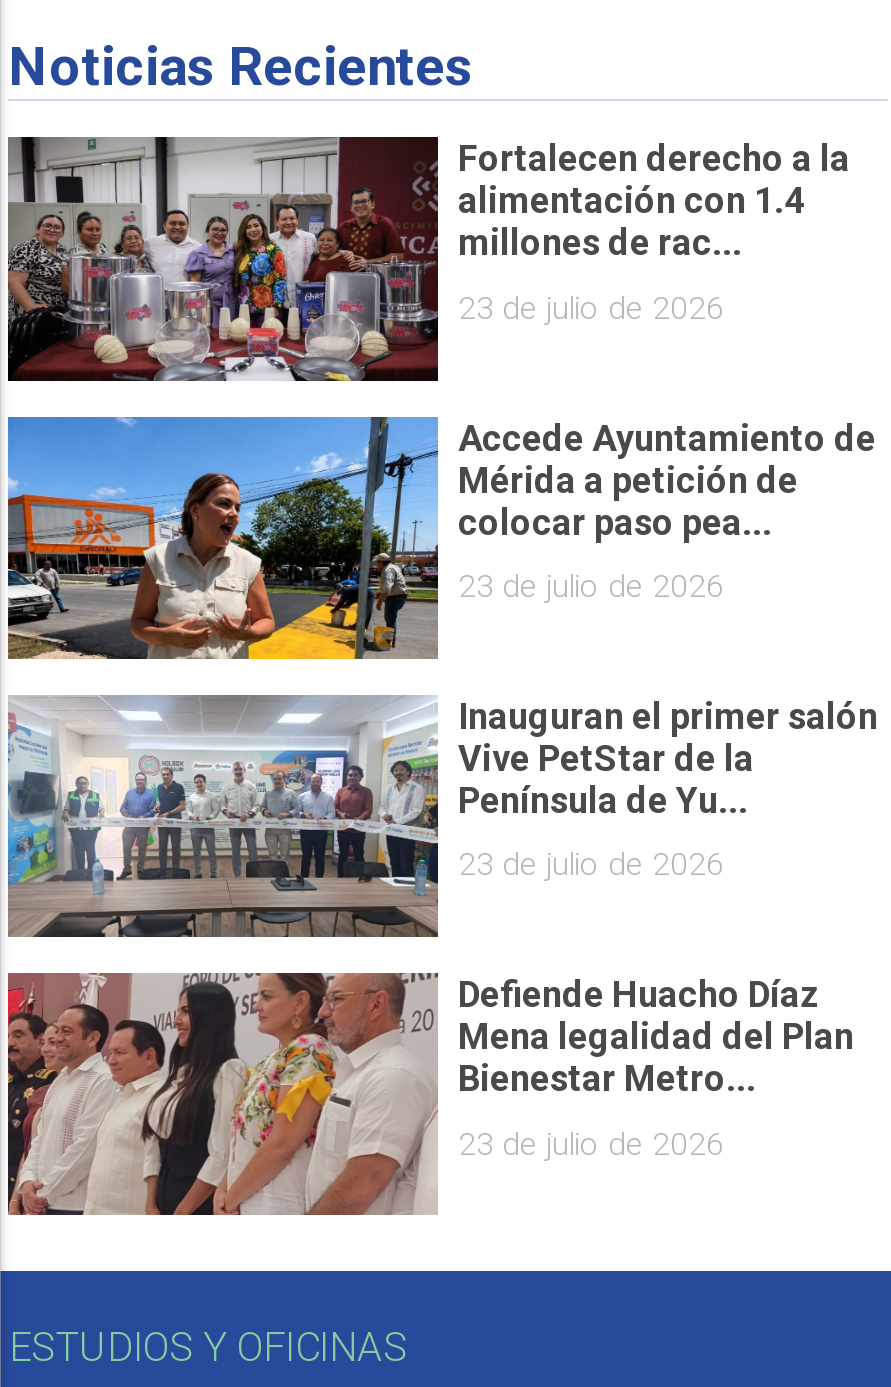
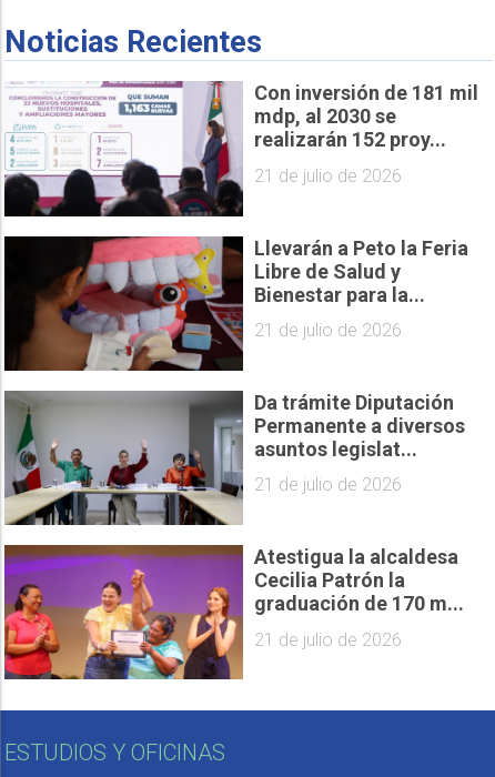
[6,135,850,383] [image] | Fortalecen derecho a la | alimentación con 1.4 | millones de rac... -> [4,81,478,218] [image] | Con inversión de 181 mil | mdp, al 2030 se | realizarán 152 proy...
[458,289,724,327] 23 de julio de 2026 -> [254,166,402,187] 21 de julio de 2026
[6,415,876,661] [image] | Accede Ayuntamiento de | Mérida a petición de | colocar paso pea... -> [3,235,468,372] [image] | Llevarán a Peto la Feria | Libre de Salud y | Bienestar para la...
[458,567,724,605] 23 de julio de 2026 -> [254,320,402,341] 21 de julio de 2026
[8,695,878,939] [image] | Inauguran el primer salón | Vive PetStar de la | Península de Yu... -> [4,390,465,525] [image] | Da trámite Diputación | Permanente a diversos | asuntos legislat...
[458,846,724,884] 23 de julio de 2026 -> [254,474,402,496] 21 de julio de 2026
[6,973,854,1217] [image] | Defiende Huacho Díaz | Mena legalidad del Plan | Bienestar Metro... -> [3,545,464,680] [image] | Atestigua la alcaldesa | Cecilia Patrón la | graduación de 170 m...
[458,1124,724,1162] 23 de julio de 2026 -> [254,629,402,650] 21 de julio de 2026

